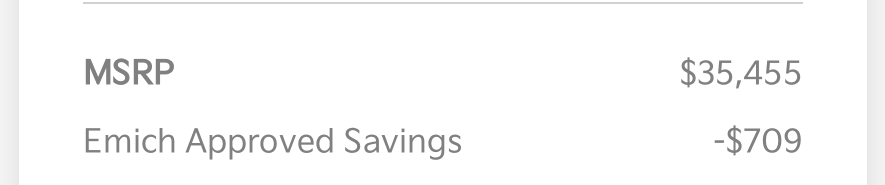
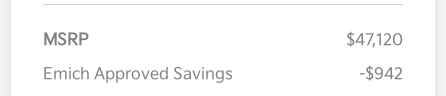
[679,56,803,94] $35,455 -> [346,31,403,50] $47,120
[713,124,803,162] -$709 -> [359,65,403,84] -$942

